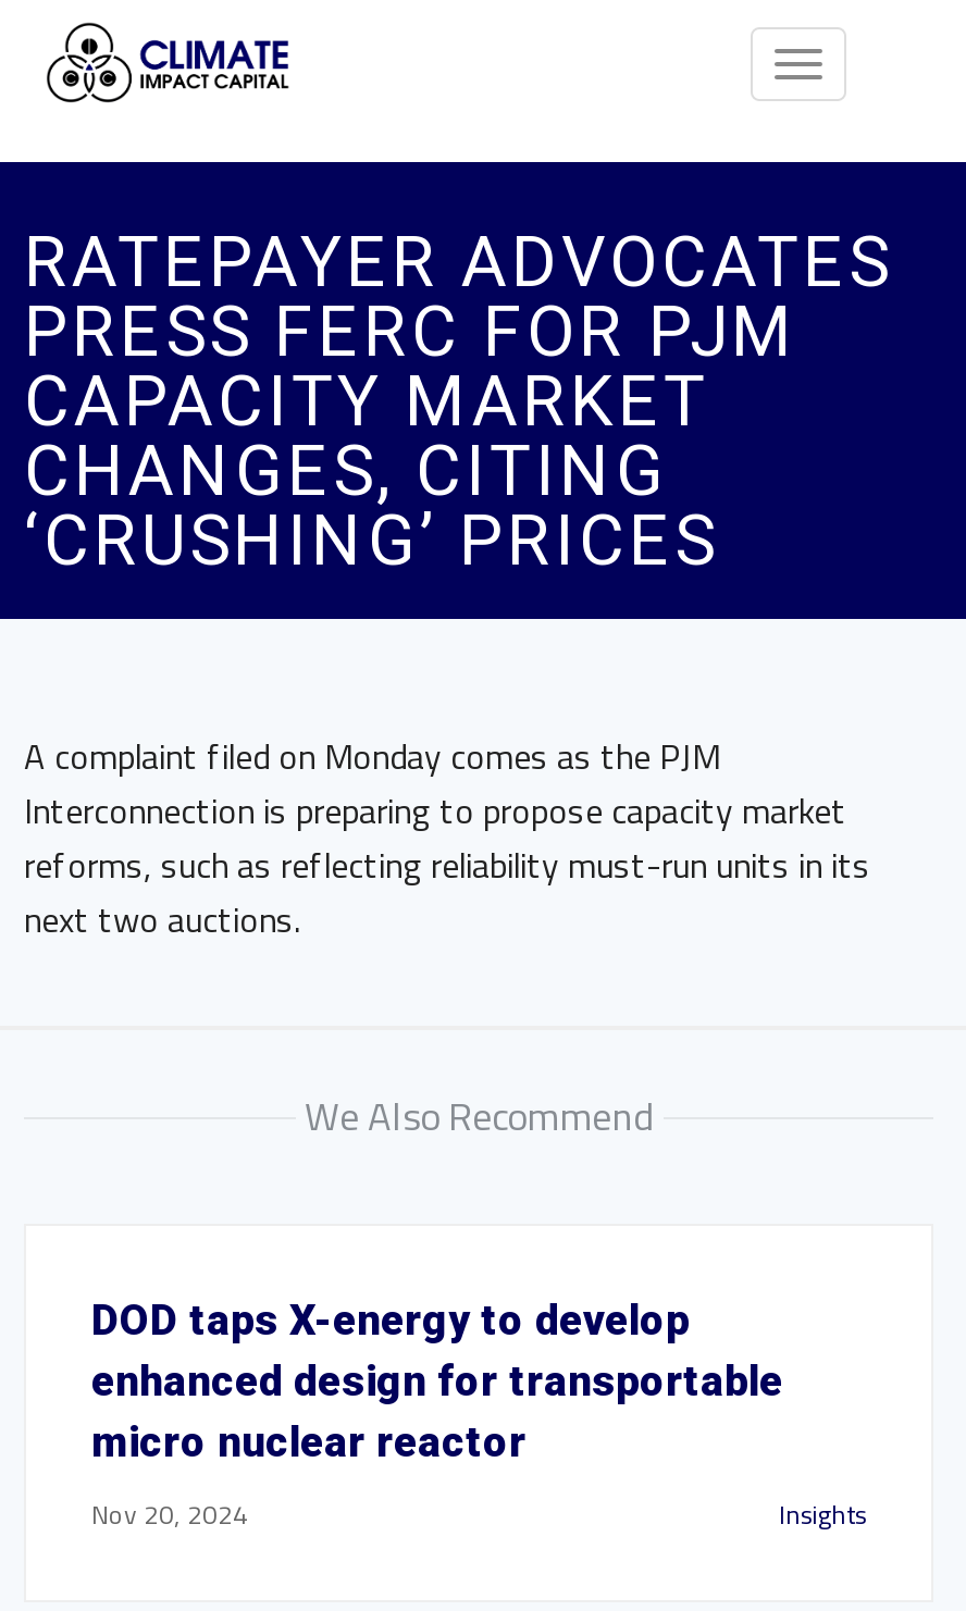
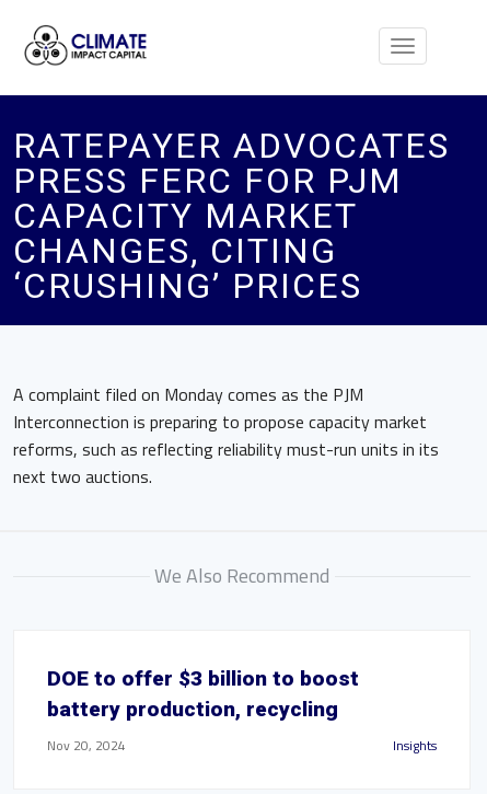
[91,1296,783,1467] DOD taps X-energy to develop | enhanced design for transportable | micro nuclear reactor -> [47,666,359,722] DOE to offer $3 billion to boost | battery production, recycling

